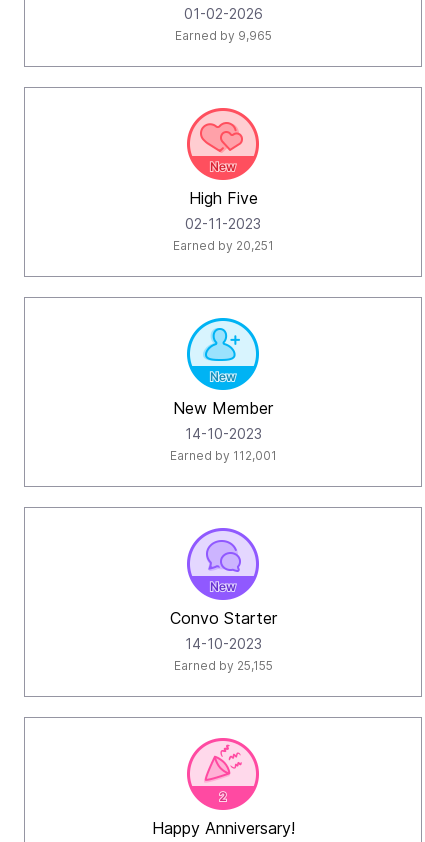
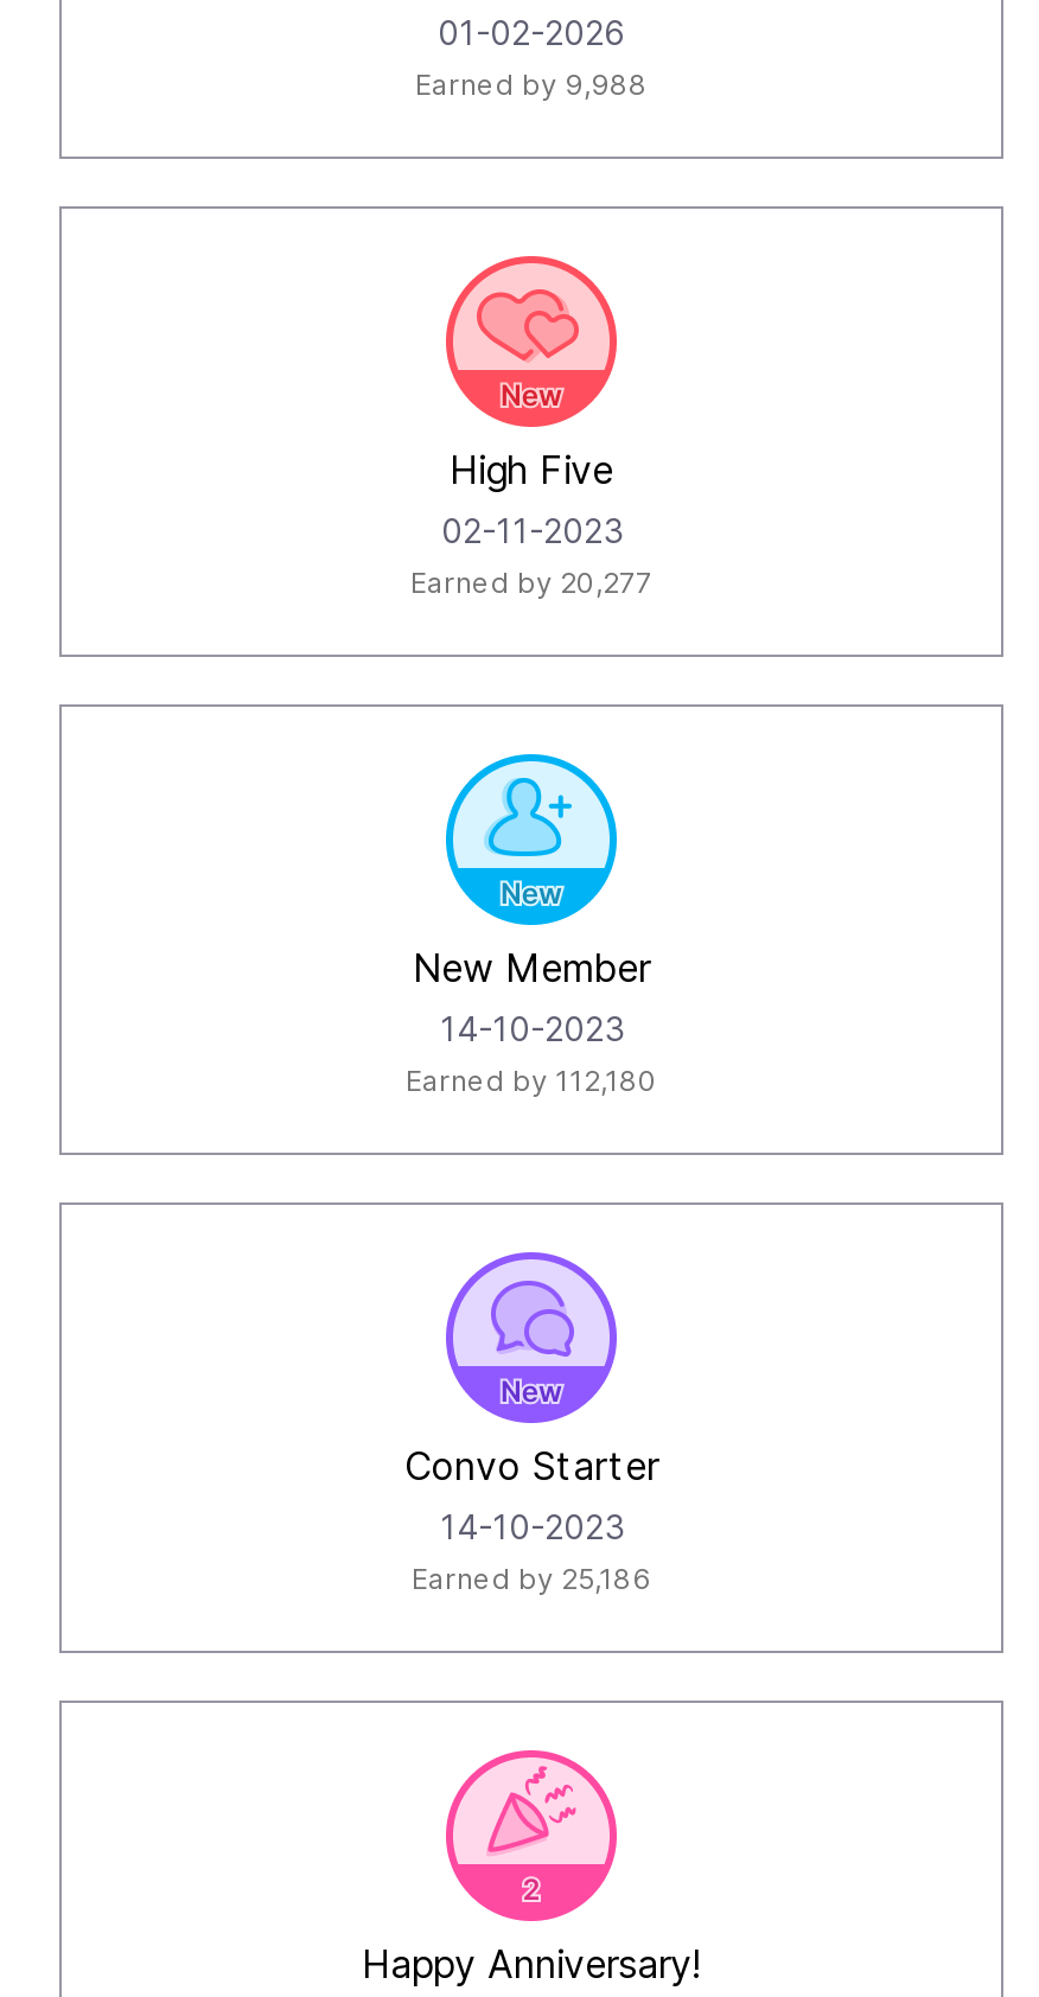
[174,28,271,43] Earned by 9,965 -> [415,66,648,102] Earned by 9,988
[172,238,273,253] Earned by 20,251 -> [410,564,652,600] Earned by 20,277
[169,448,276,463] Earned by 112,001 -> [406,1063,657,1098] Earned by 112,180
[173,658,272,673] Earned by 25,155 -> [412,1561,651,1596] Earned by 25,186

